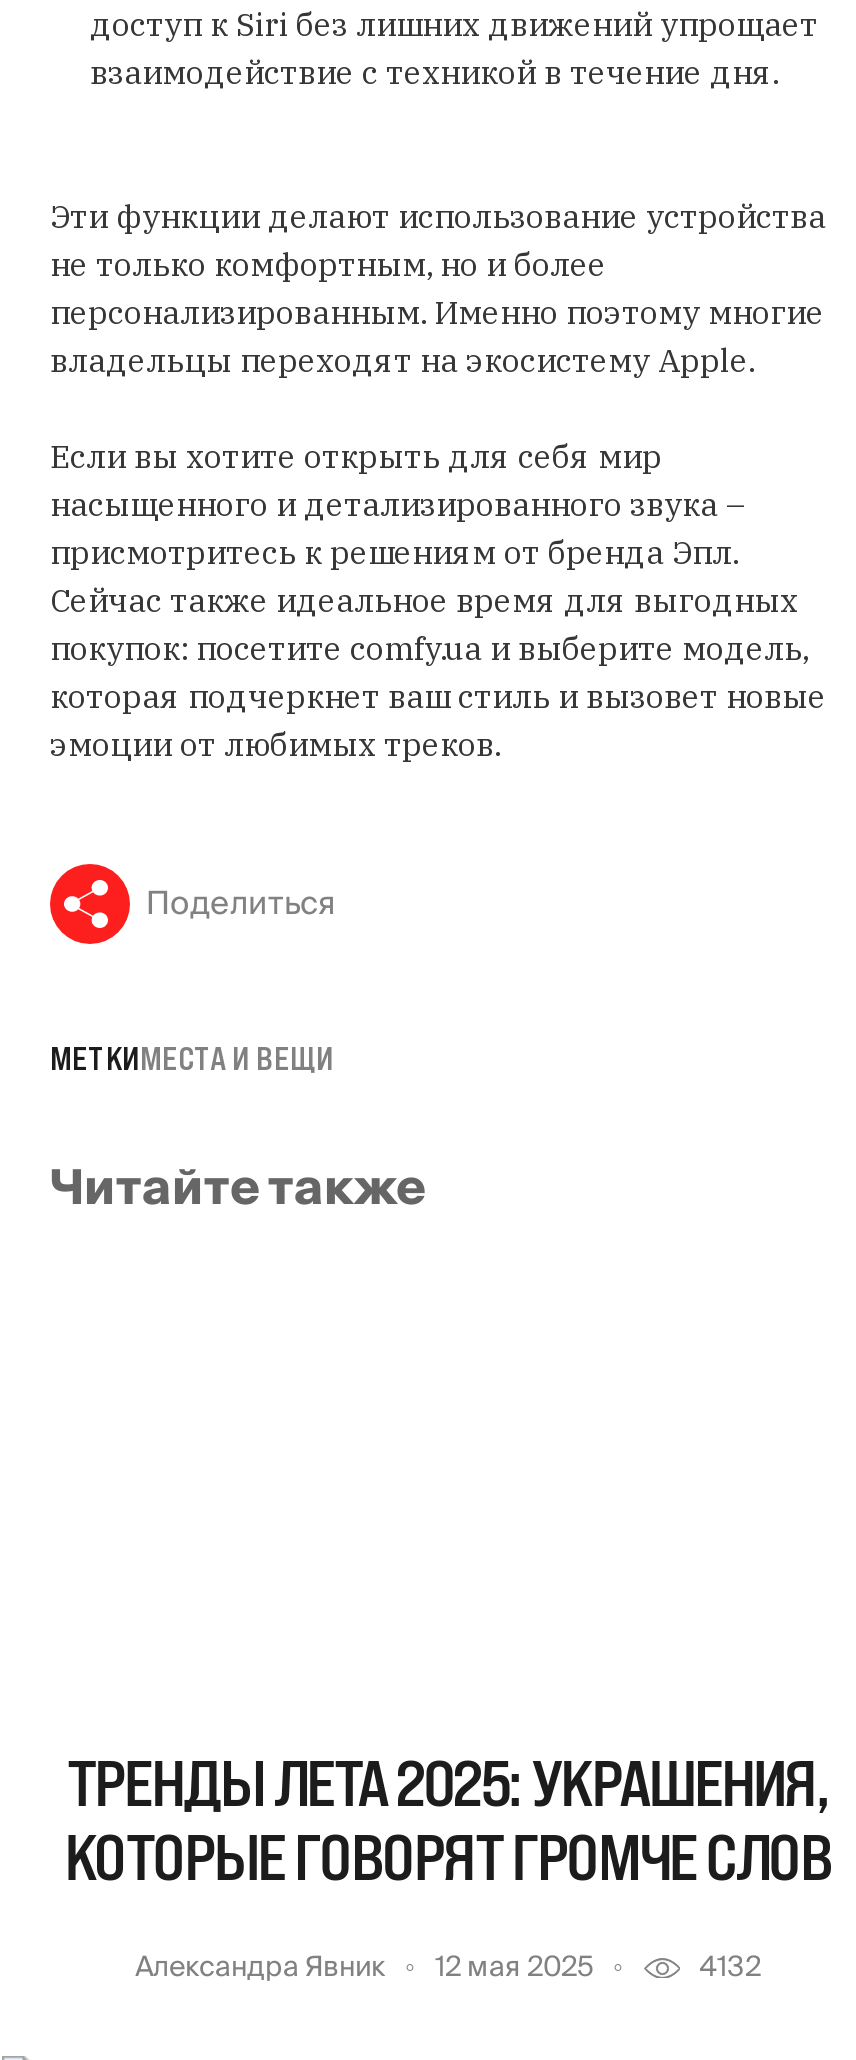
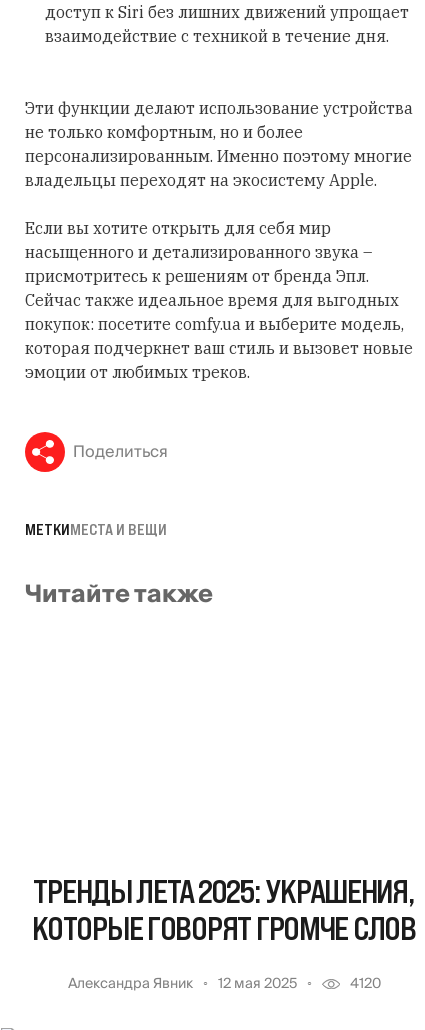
[699,1944,761,1992] 4132 -> [349,972,380,996] 4120

